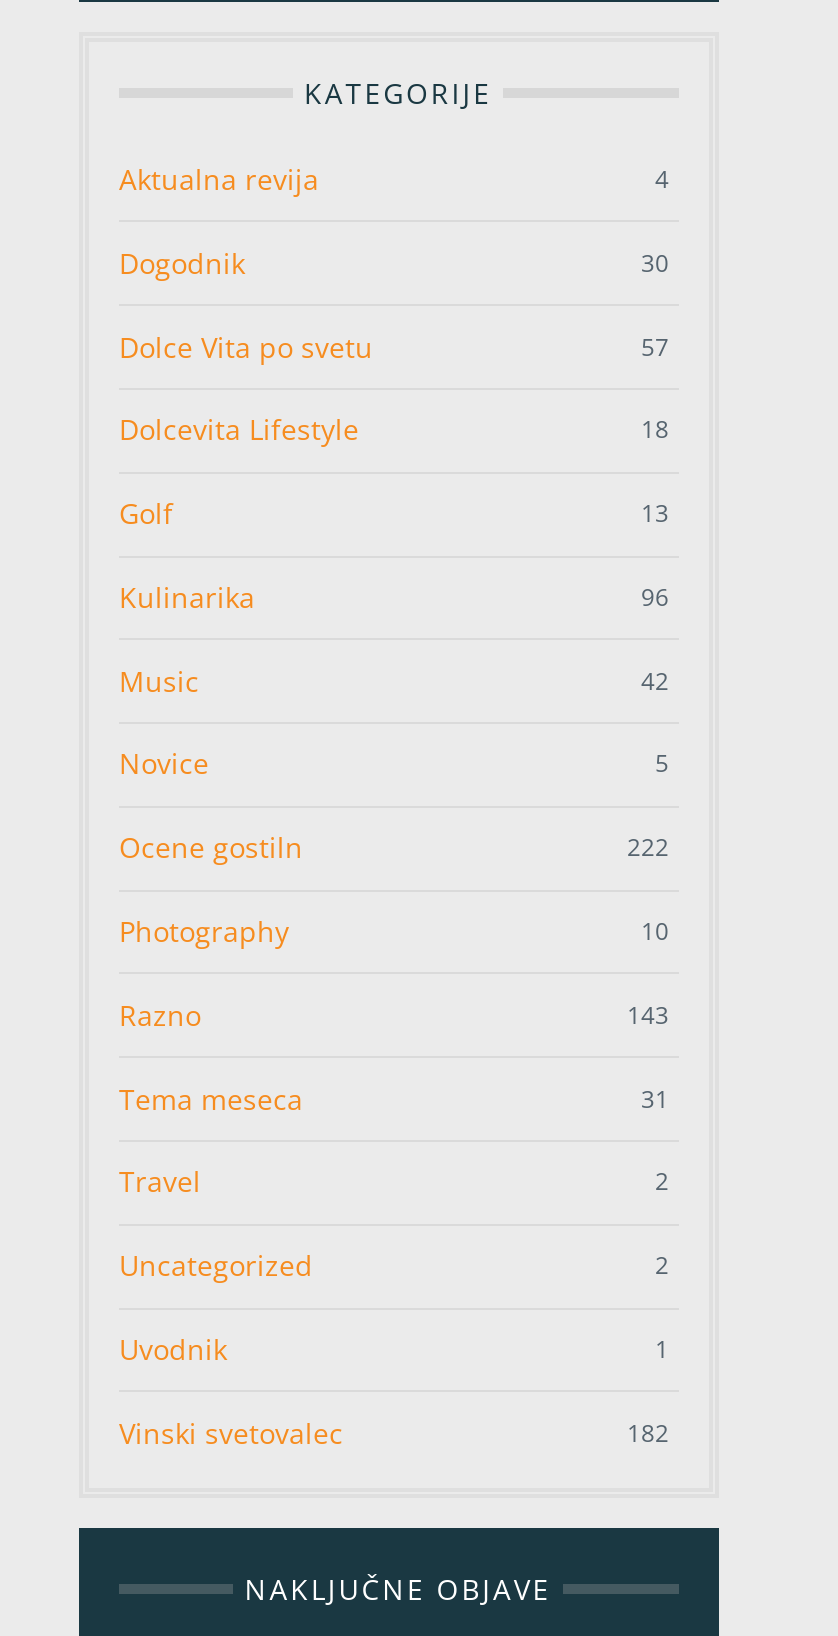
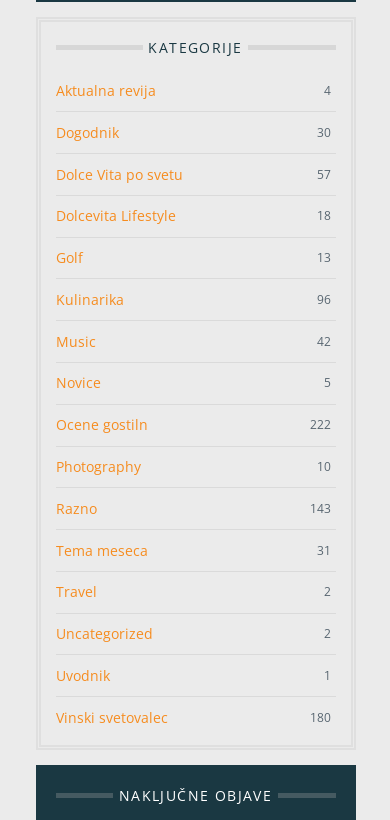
[627,1415,669,1449] 182 -> [310,709,331,726] 180

